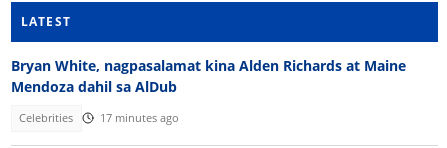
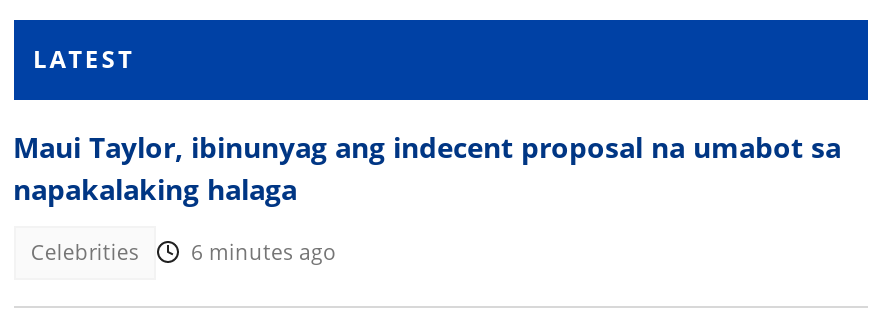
[10,56,405,96] Bryan White, nagpasalamat kina Alden Richards at Maine | Mendoza dahil sa AlDub -> [13,128,841,208] Maui Taylor, ibinunyag ang indecent proposal na umabot sa | napakalaking halaga
[19,111,178,125] Celebrities 17 minutes ago -> [31,239,337,267] Celebrities 6 minutes ago

